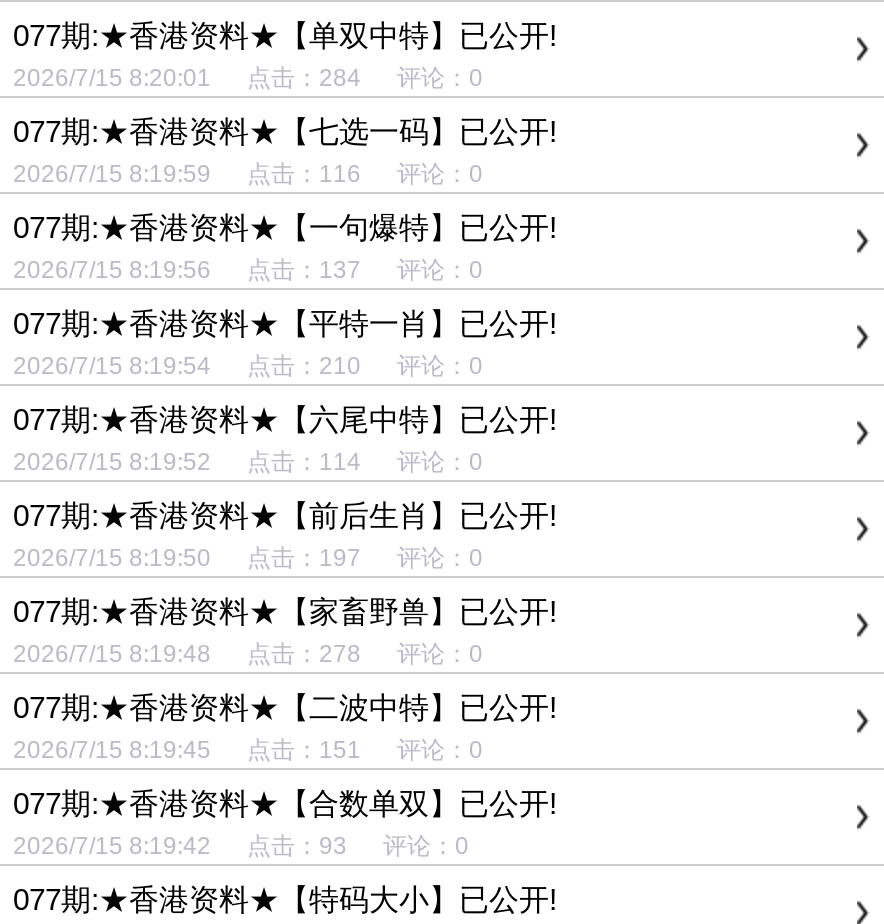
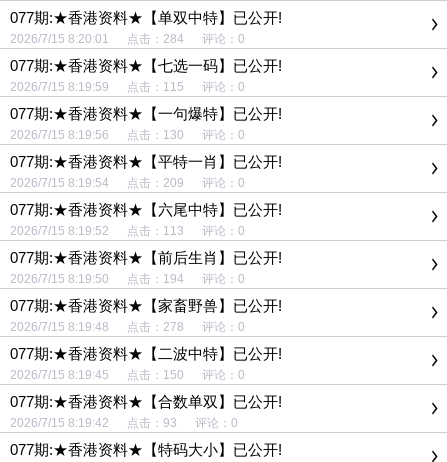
[13,160,483,188] 2026/7/15 8:19:59 点击：116 评论：0 -> [10,80,245,94] 2026/7/15 8:19:59 点击：115 评论：0
[13,256,483,284] 2026/7/15 8:19:56 点击：137 评论：0 -> [10,128,245,142] 2026/7/15 8:19:56 点击：130 评论：0
[13,352,483,380] 2026/7/15 8:19:54 点击：210 评论：0 -> [10,176,245,190] 2026/7/15 8:19:54 点击：209 评论：0
[13,448,483,476] 2026/7/15 8:19:52 点击：114 评论：0 -> [10,224,245,238] 2026/7/15 8:19:52 点击：113 评论：0
[13,544,483,572] 2026/7/15 8:19:50 点击：197 评论：0 -> [10,272,245,286] 2026/7/15 8:19:50 点击：194 评论：0
[13,736,483,764] 2026/7/15 8:19:45 点击：151 评论：0 -> [10,368,245,382] 2026/7/15 8:19:45 点击：150 评论：0

